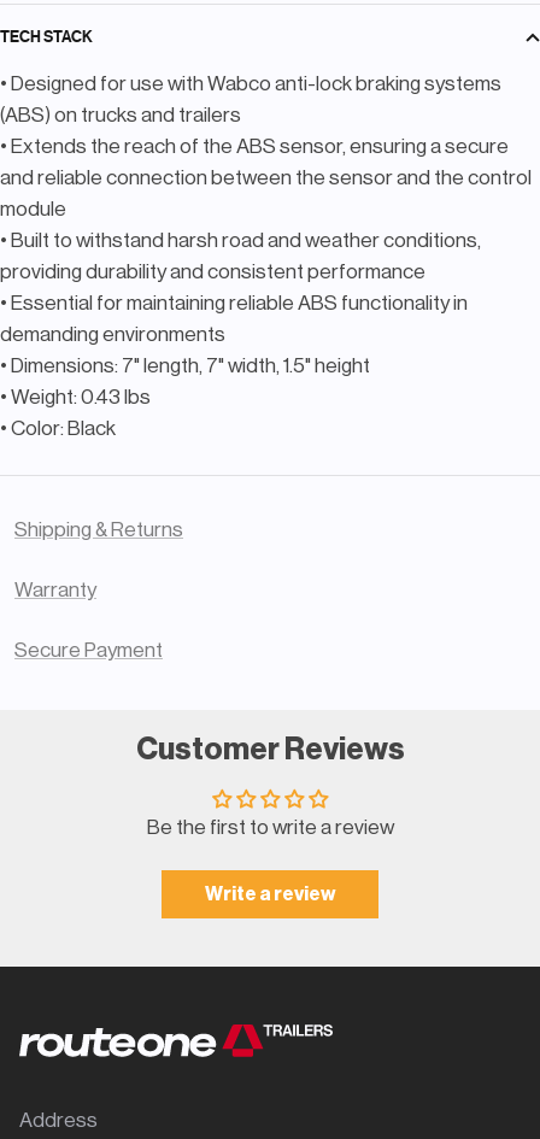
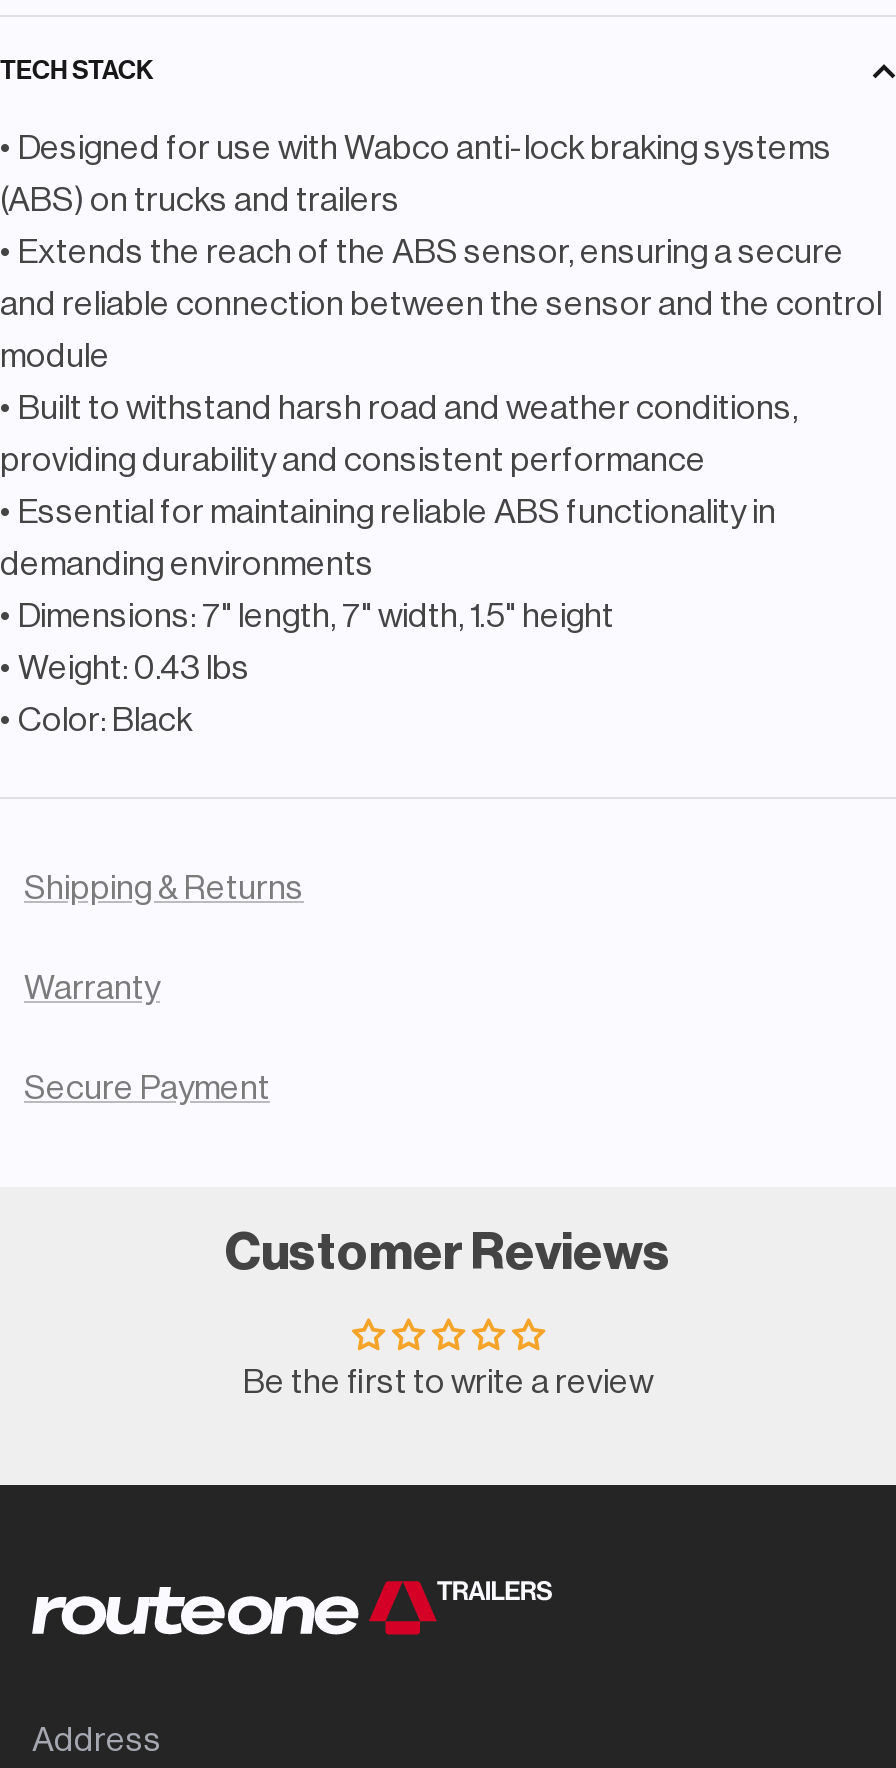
[204,885,336,904] Write a review -> none

